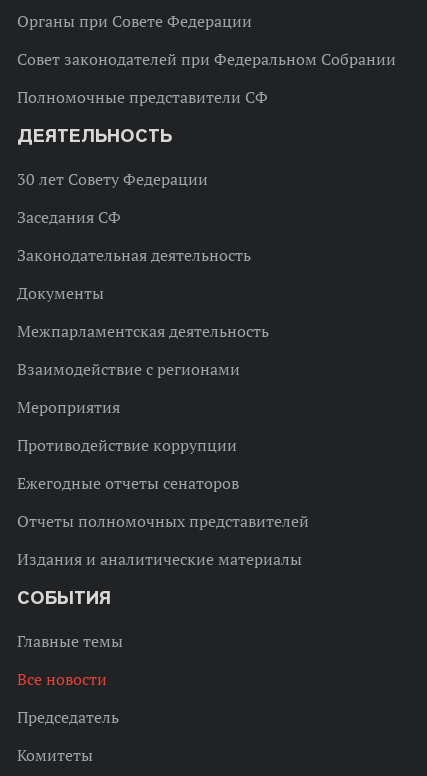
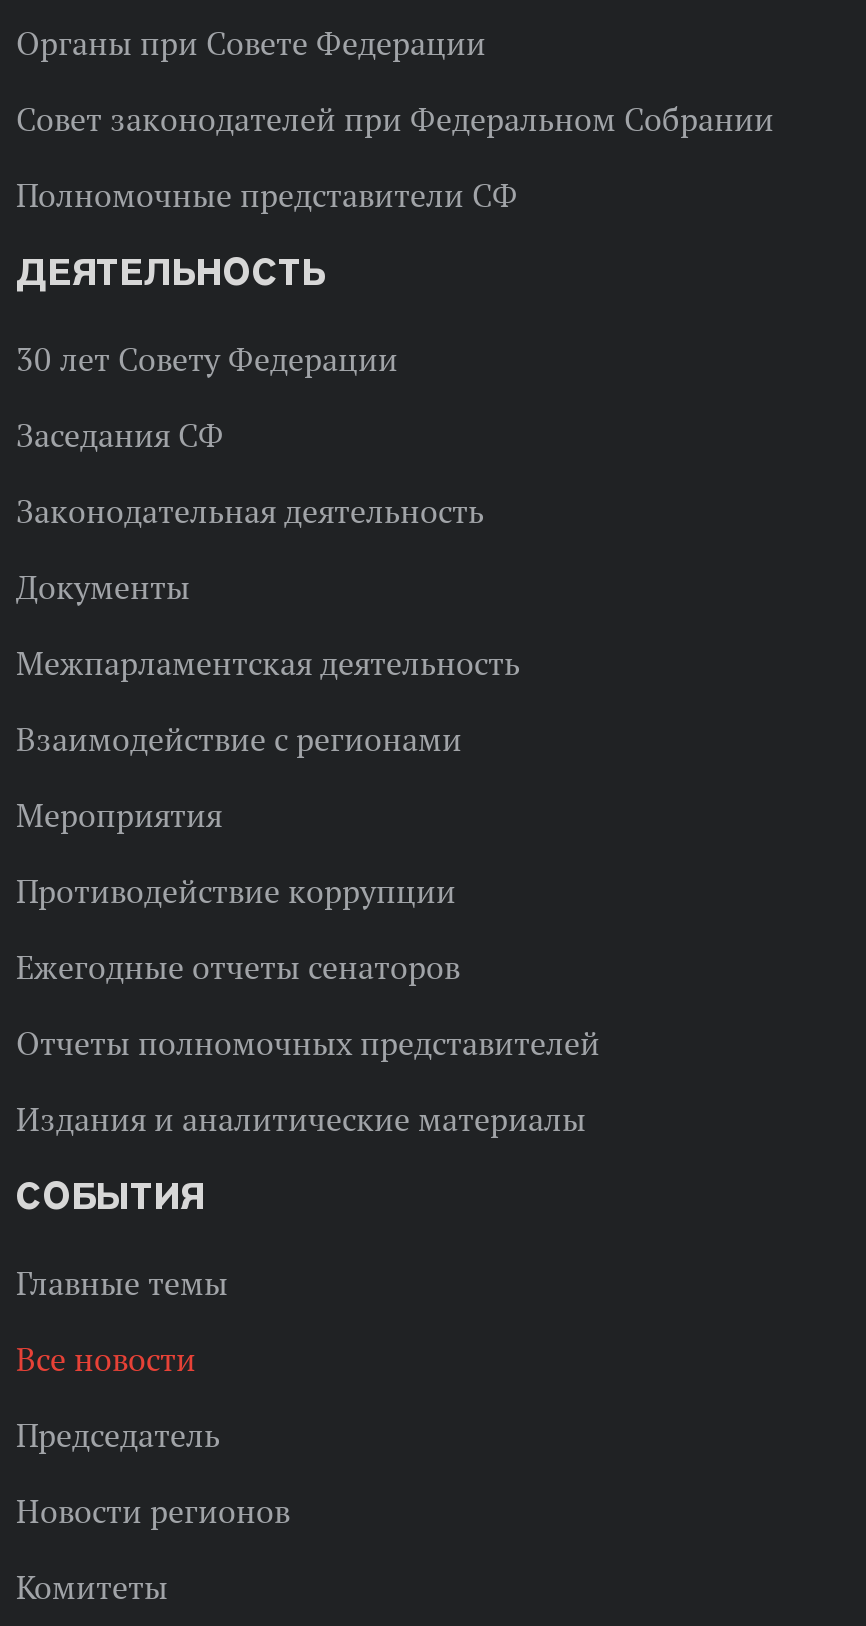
none -> [16,1490,290,1530] Новости регионов

